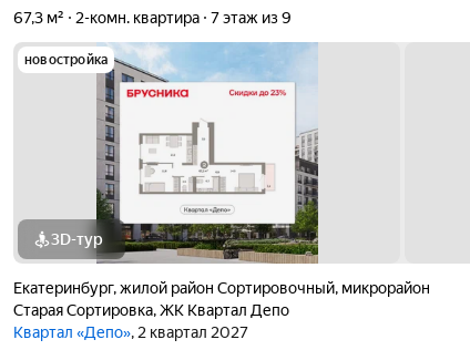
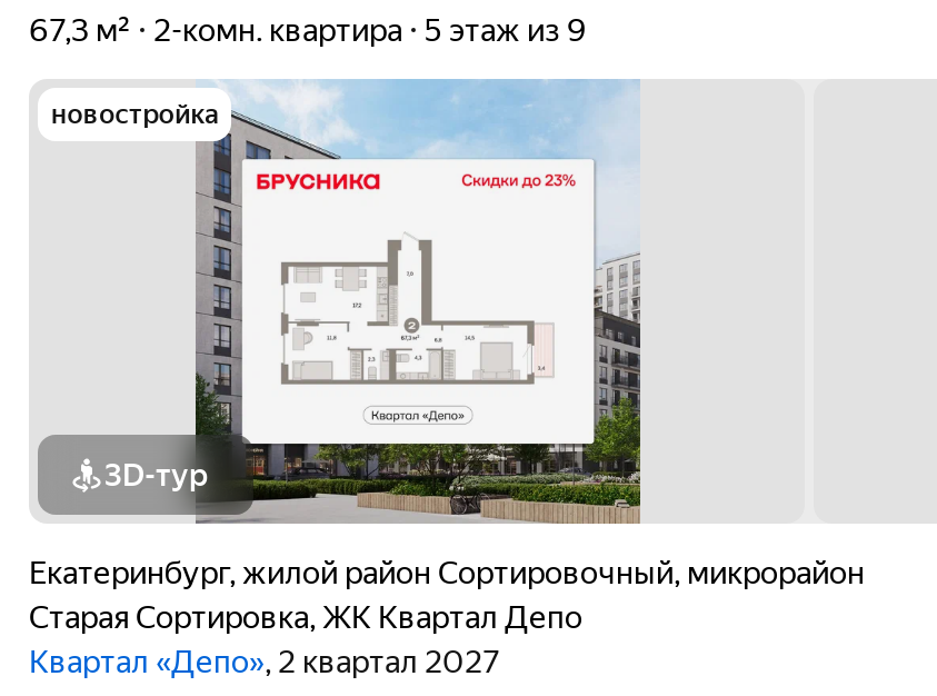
[13,9,292,26] 67,3 м² 2-комн. квартира 7 этаж из 9 -> [29,12,587,47] 67,3 м² 2-комн. квартира 5 этаж из 9

